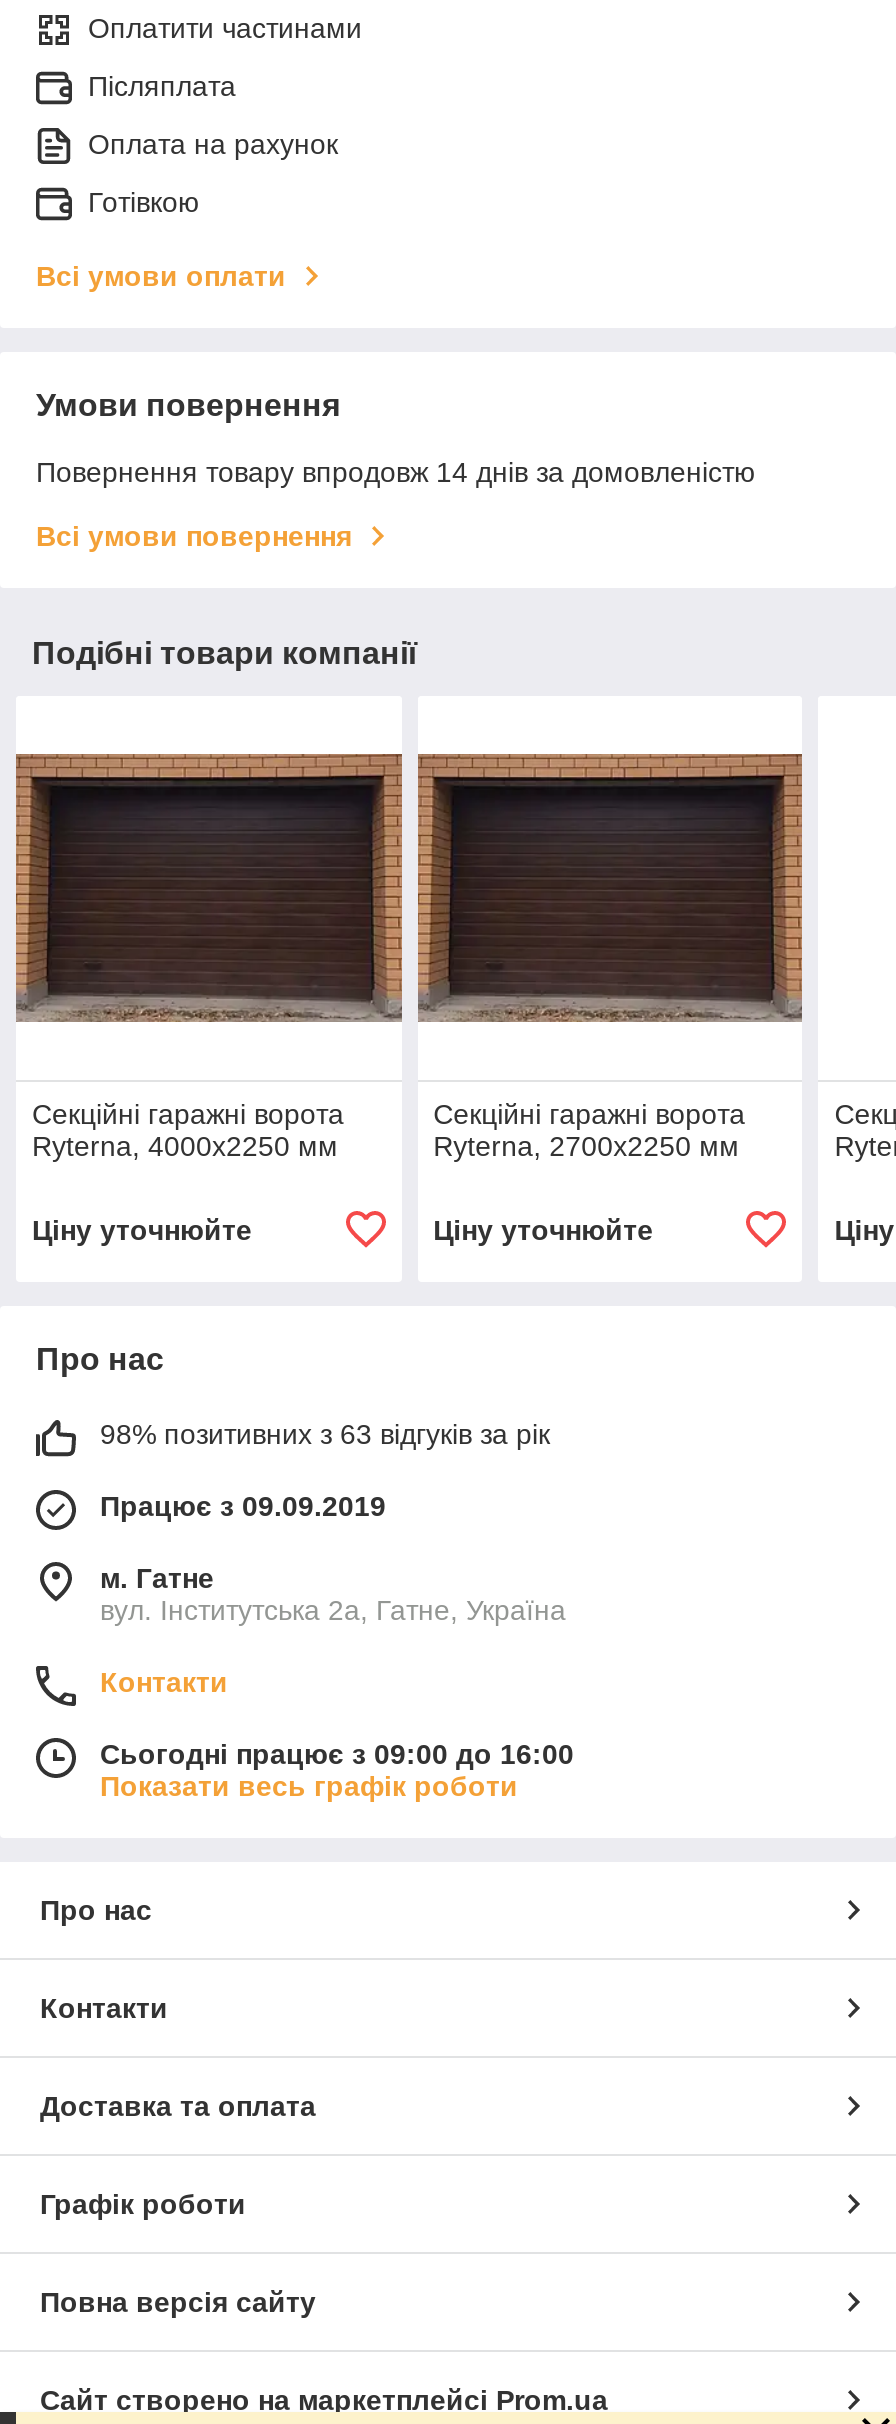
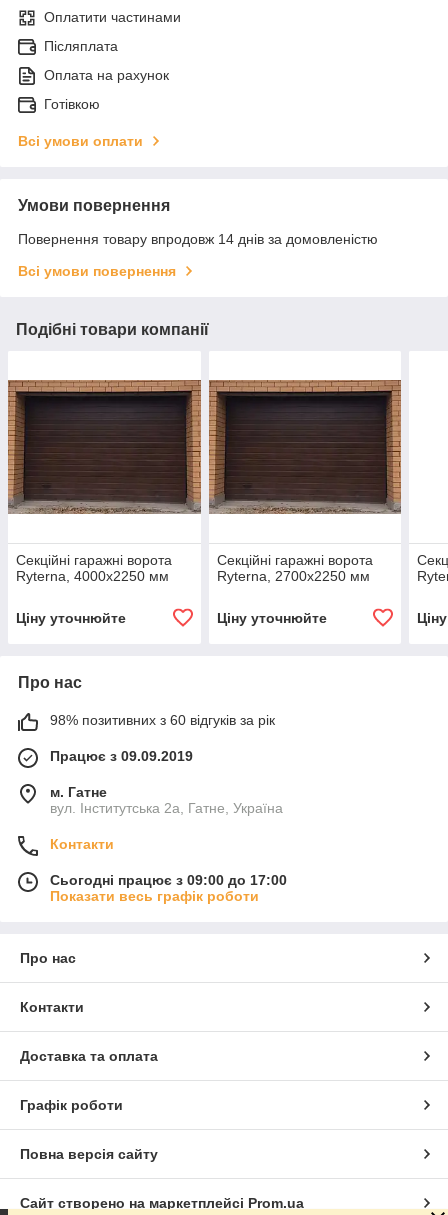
[100,1419,550,1451] 98% позитивних з 63 відгуків за рік -> [50,712,275,728] 98% позитивних з 60 відгуків за рік
[100,1739,574,1771] Сьогодні працює з 09:00 до 16:00 -> [50,872,287,888] Сьогодні працює з 09:00 до 17:00

